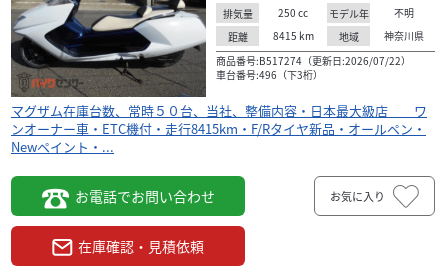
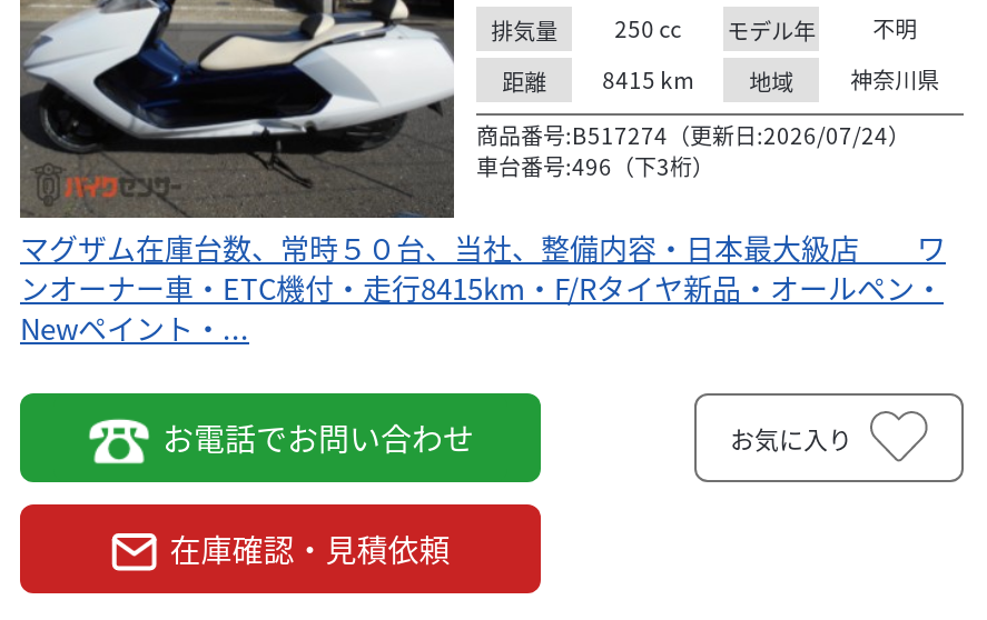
[216,53,411,68] 商品番号:B517274（更新日:2026/07/22） -> [476,118,910,151] 商品番号:B517274（更新日:2026/07/24）

